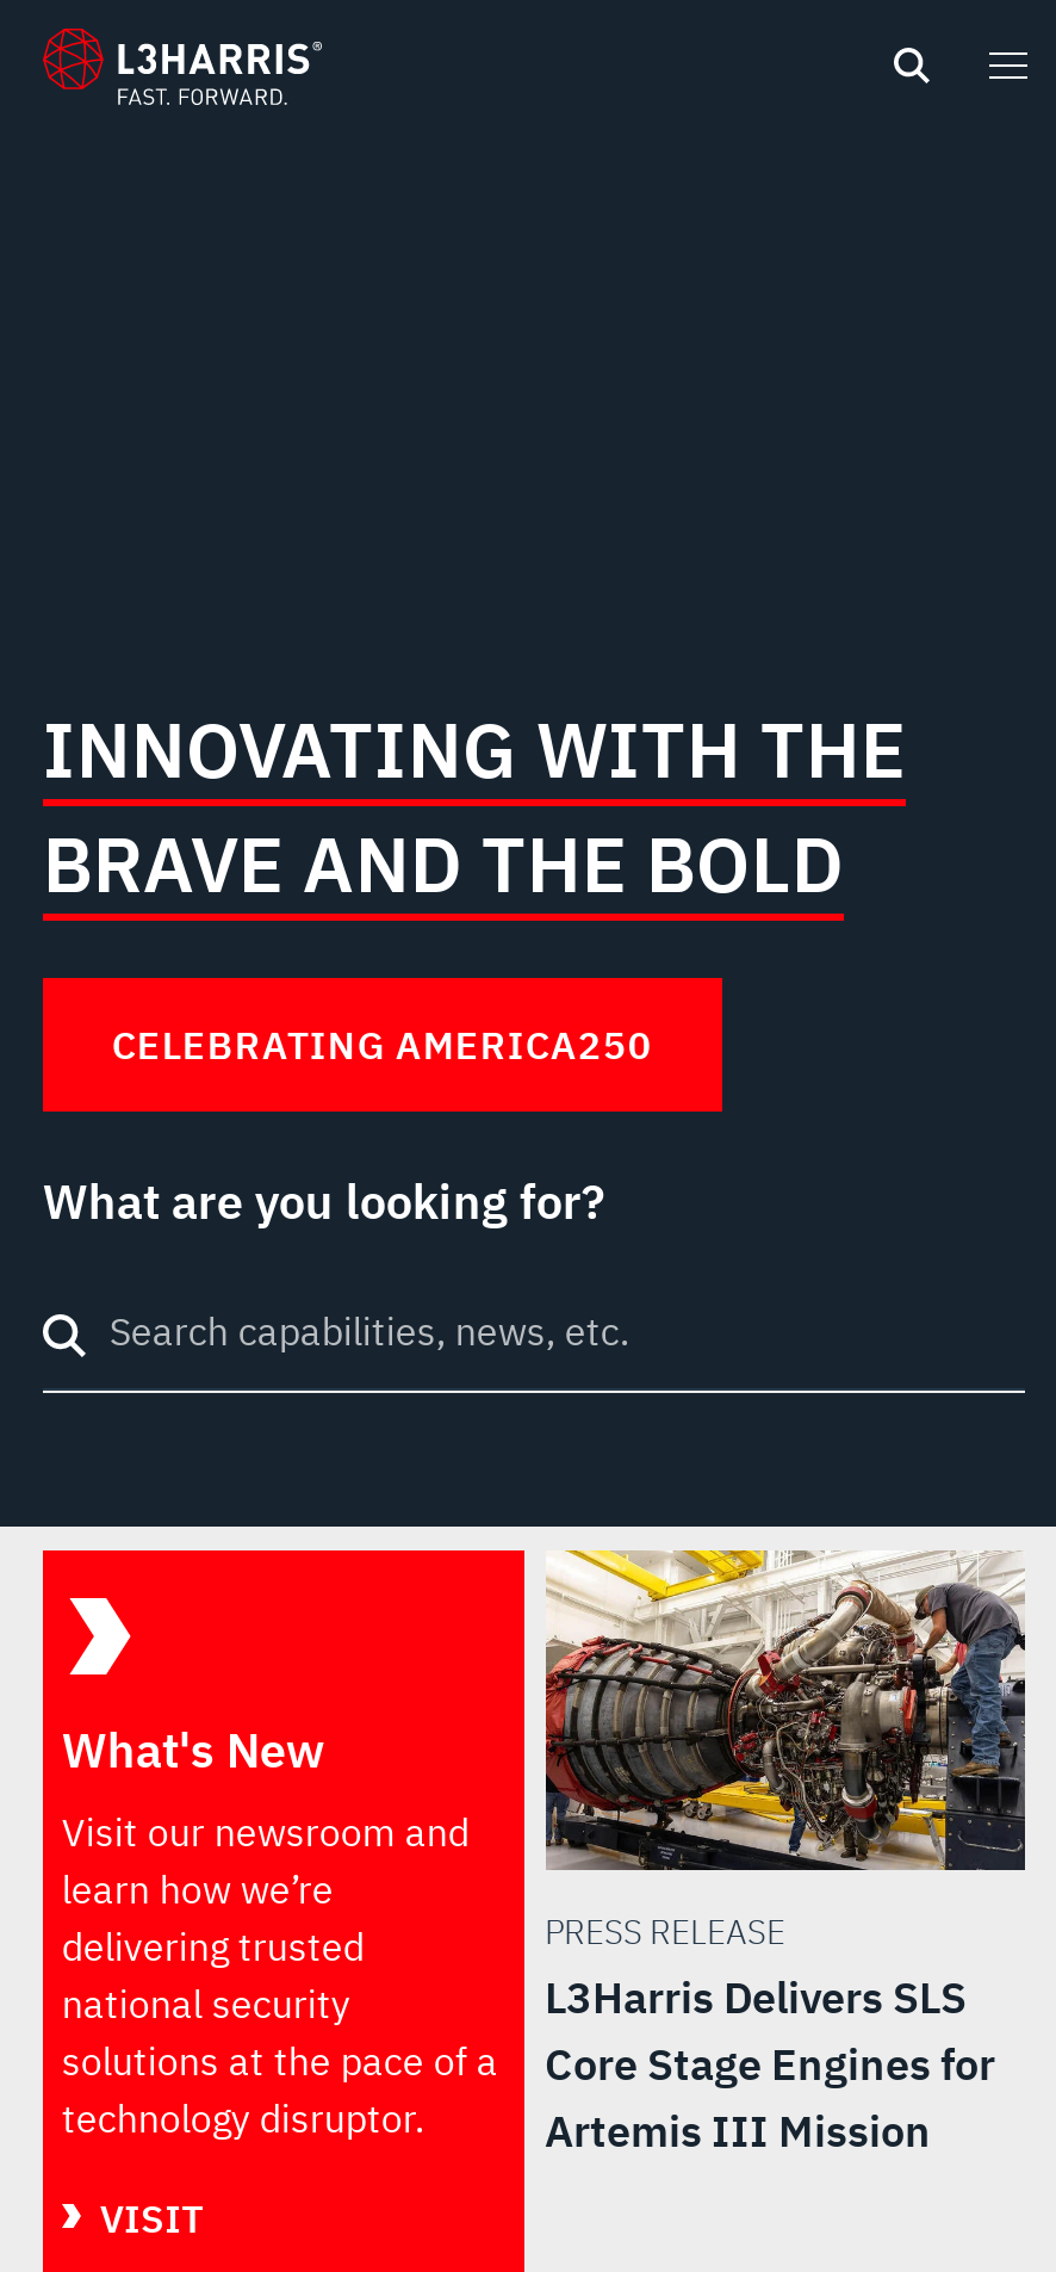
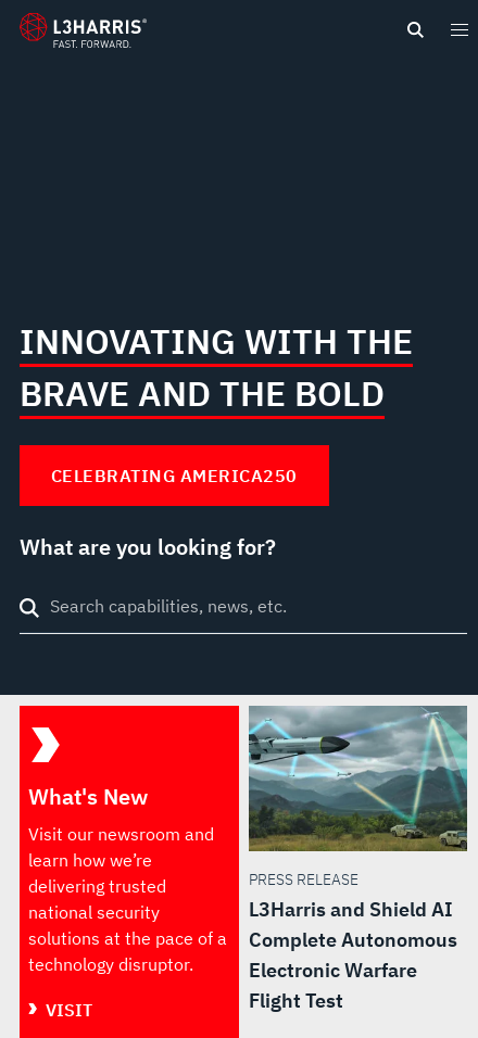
[543,1548,1027,1870] [image] -> [248,705,468,852] [image]
[545,1971,995,2160] L3Harris Delivers SLS | Core Stage Engines for | Artemis III Mission -> [248,897,457,1013] L3Harris and Shield AI | Complete Autonomous | Electronic Warfare | Flight Test

